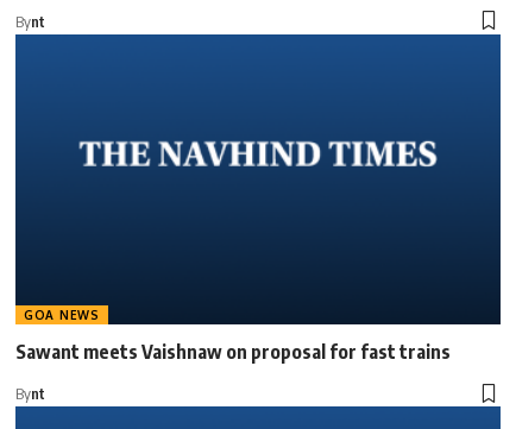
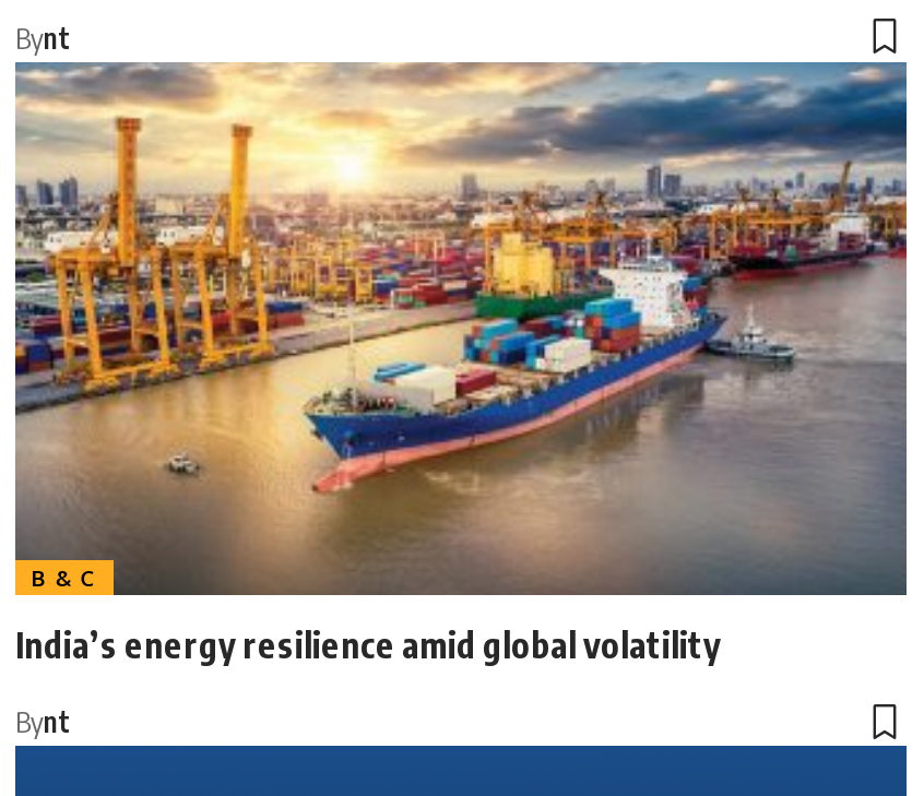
[14,33,502,326] [image] | GOA NEWS -> [13,60,909,597] [image] | B & C
[15,340,451,364] Sawant meets Vaishnaw on proposal for fast trains -> [15,624,721,668] India’s energy resilience amid global volatility

